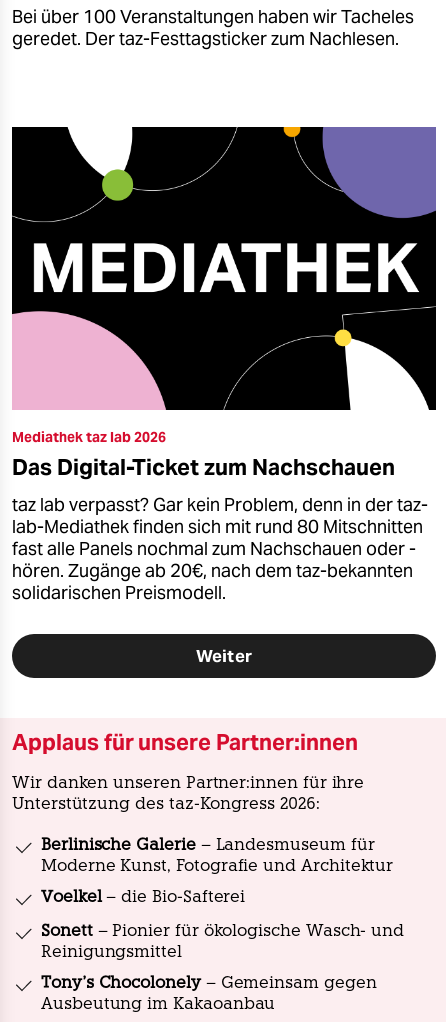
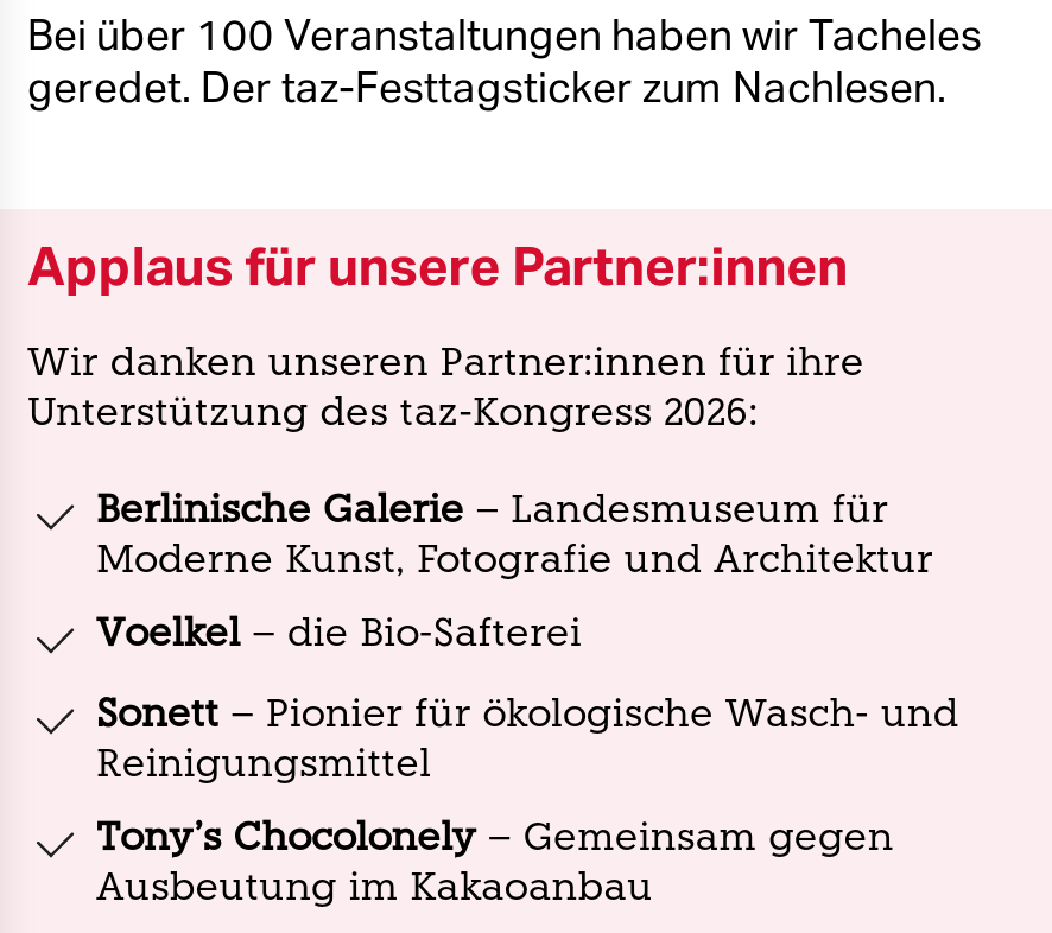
[11,126,437,667] [image] | Mediathek taz lab 2026 | Das Digital-Ticket zum Nachschauen | taz lab verpasst? Gar kein Problem, denn in der taz- | lab-Mediathek finden sich mit rund 80 Mitschnitten | fast alle Panels nochmal zum Nachschauen oder - | hören. Zugänge ab 20€, nach dem taz-bekannten | solidarischen Preismodell. | Weiter -> none

